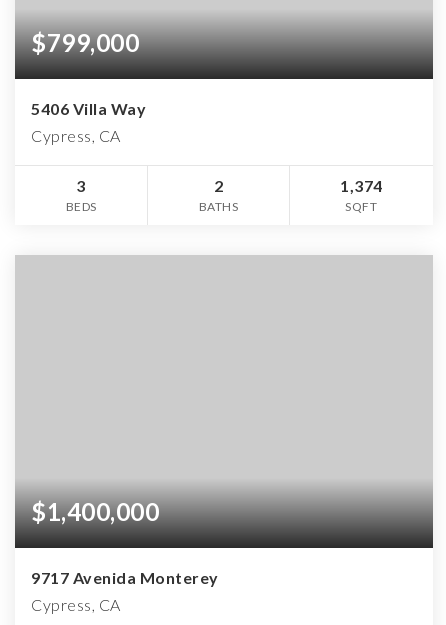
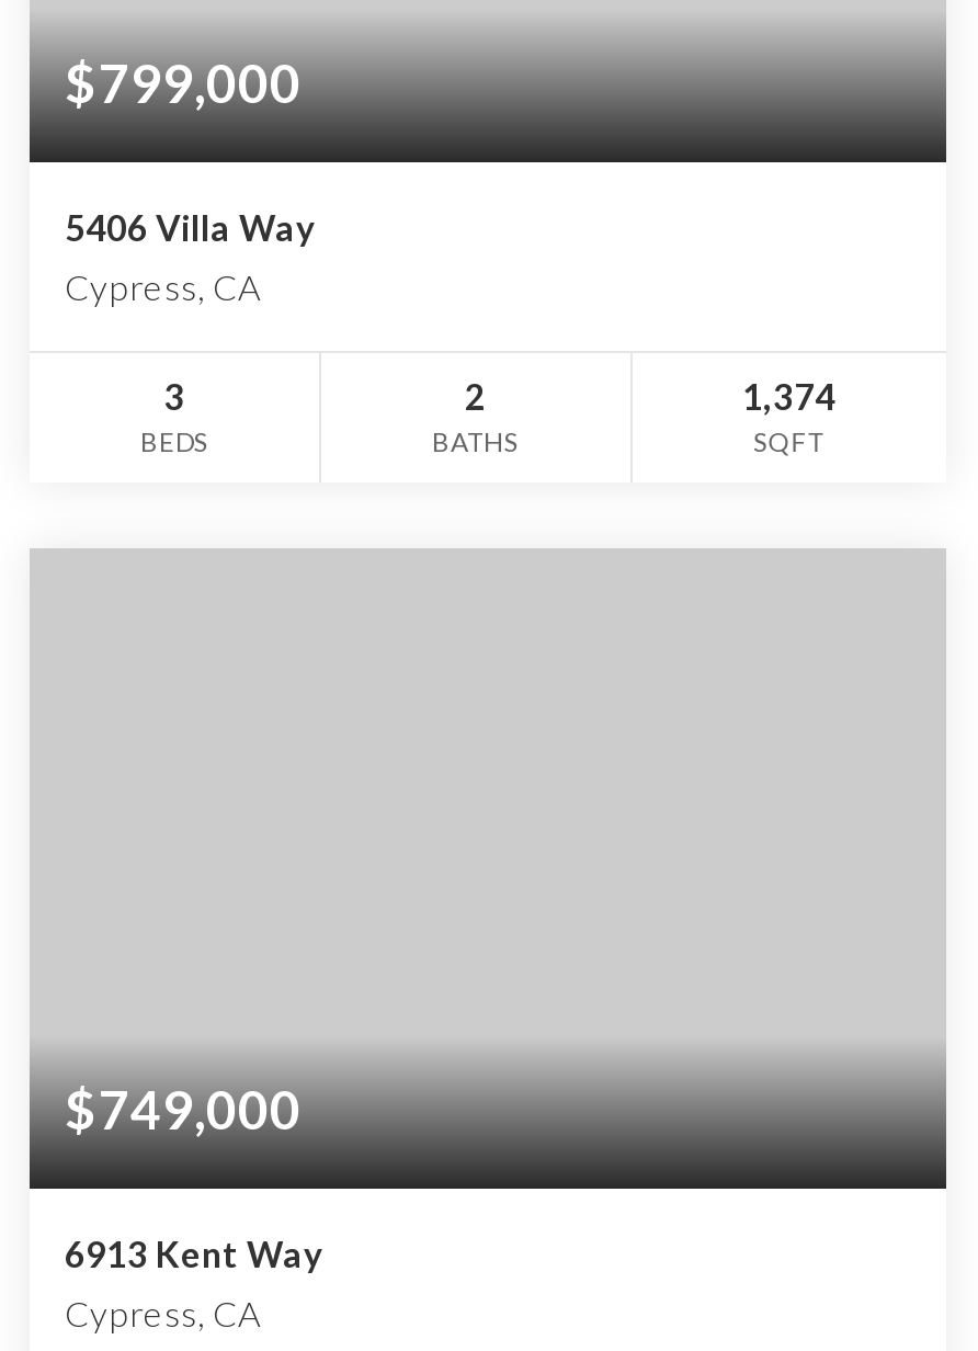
[31,497,159,526] $1,400,000 -> [65,1077,302,1140] $749,000
[31,568,218,587] 9717 Avenida Monterey -> [65,1232,325,1274] 6913 Kent Way

